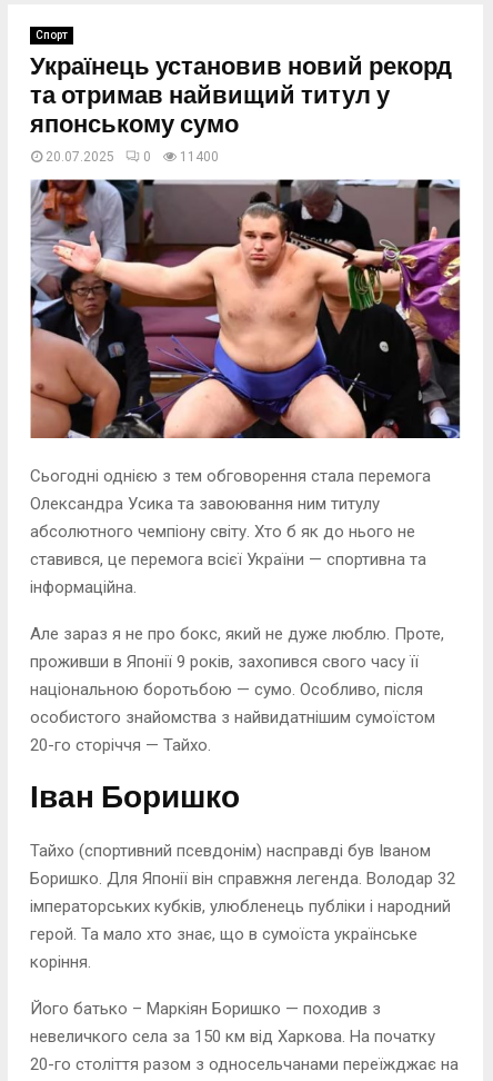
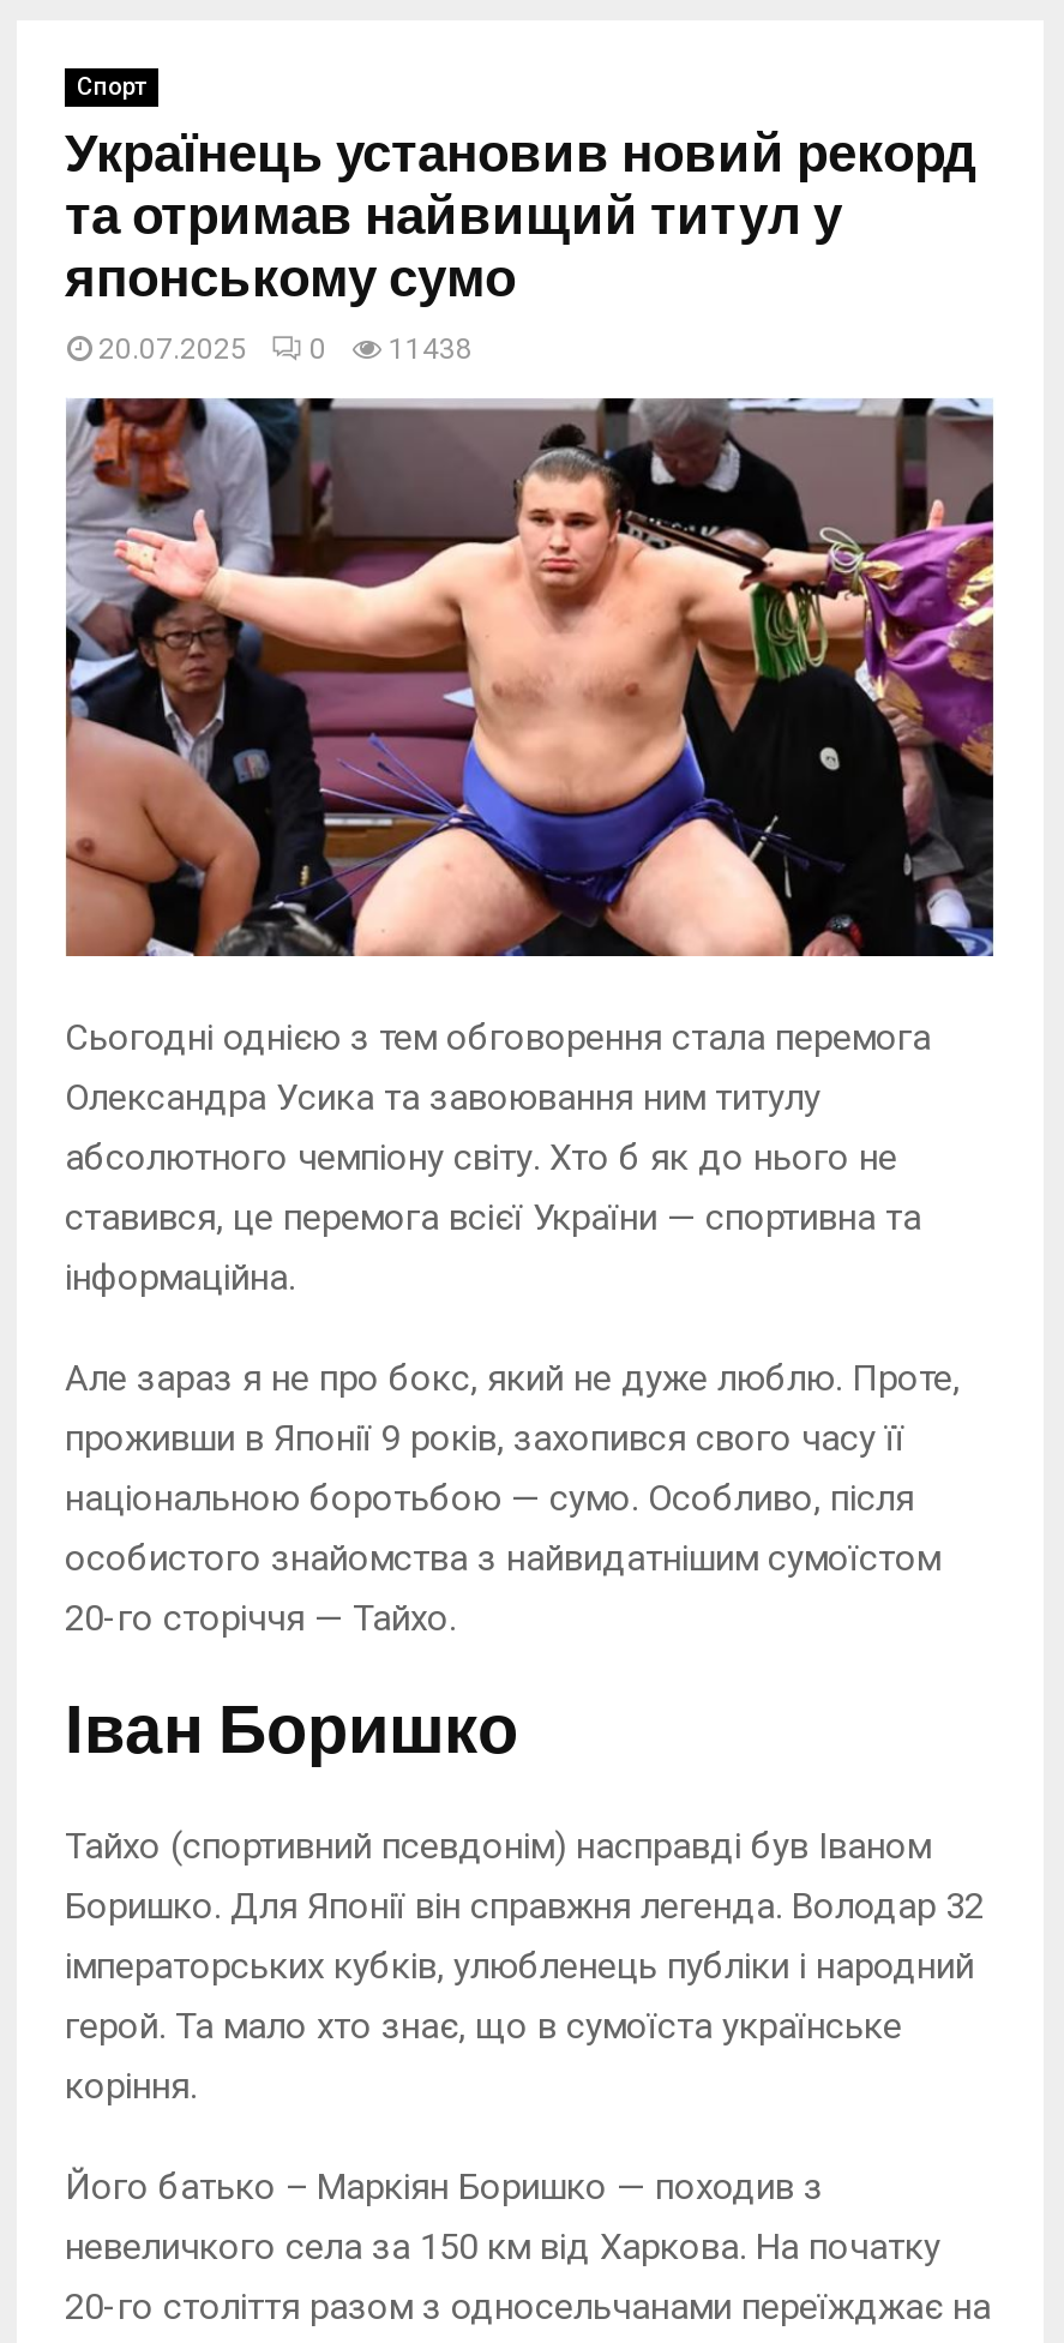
[46,150,219,165] 20.07.2025 0 11400 -> [98,334,473,367] 20.07.2025 0 11438

